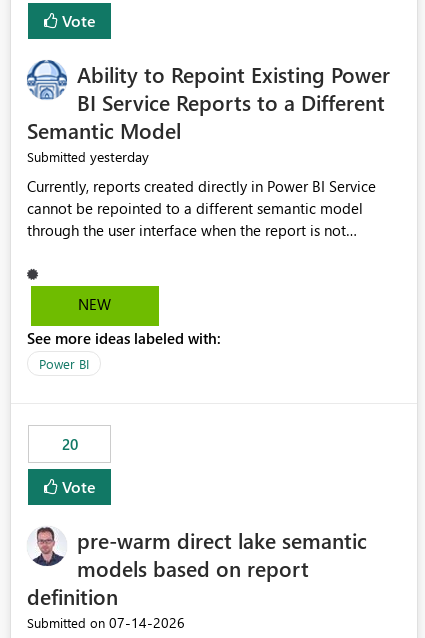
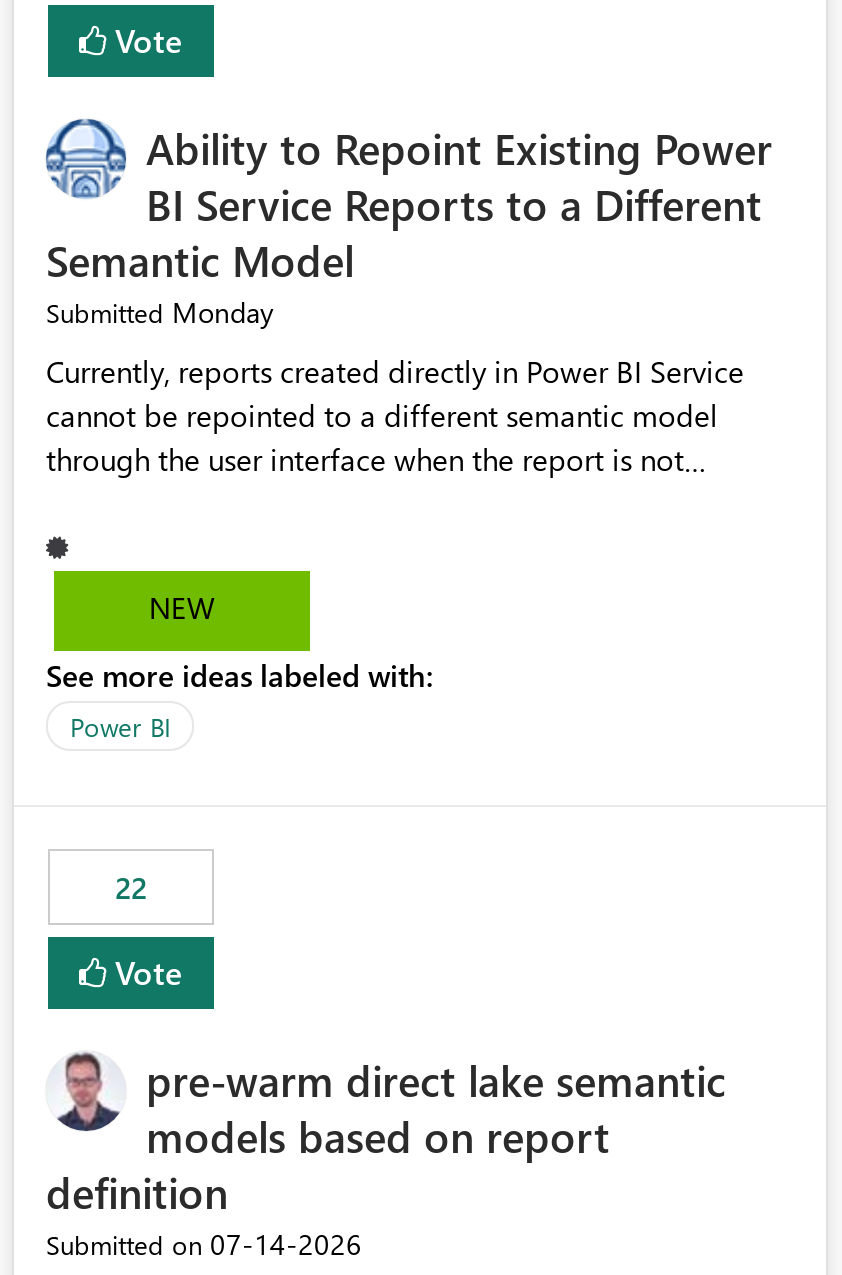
[27,147,149,166] Submitted yesterday -> [46,294,274,332] Submitted Monday
[61,434,77,454] 20 -> [115,868,147,908] 22

